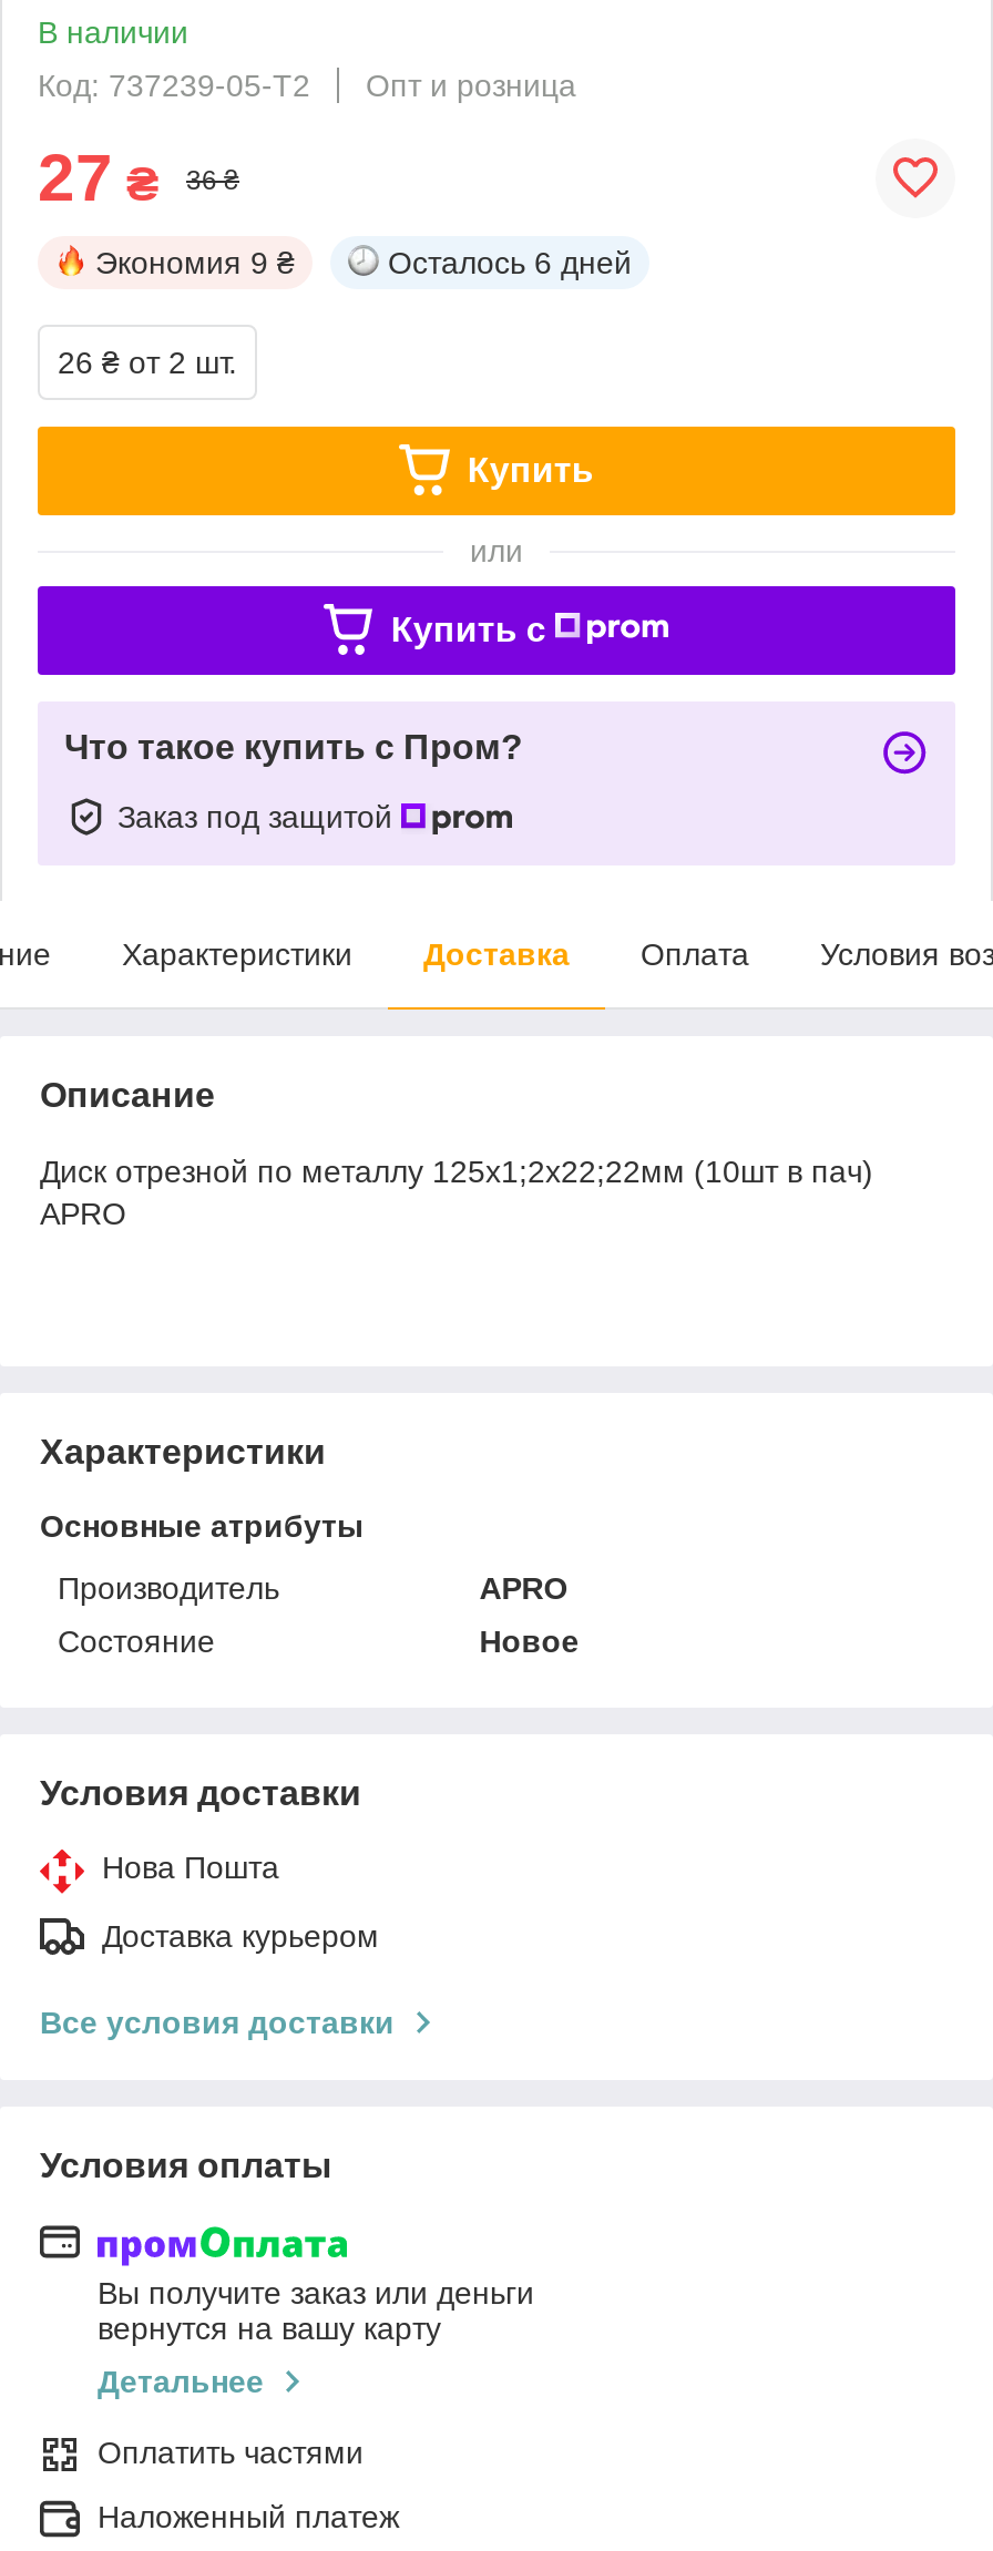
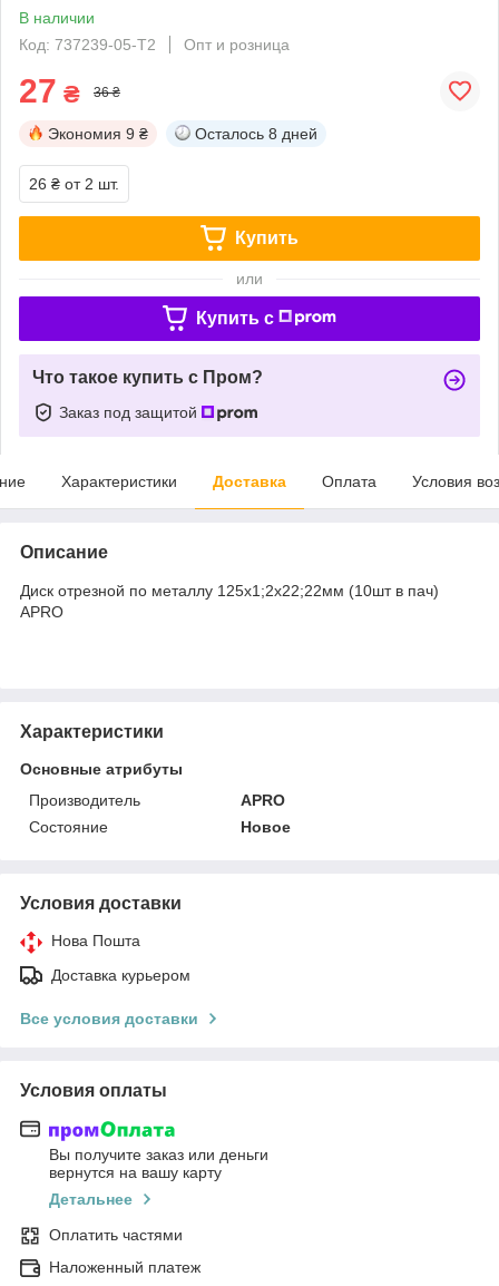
[388,244,632,280] Осталось 6 дней -> [195,125,317,142] Осталось 8 дней

